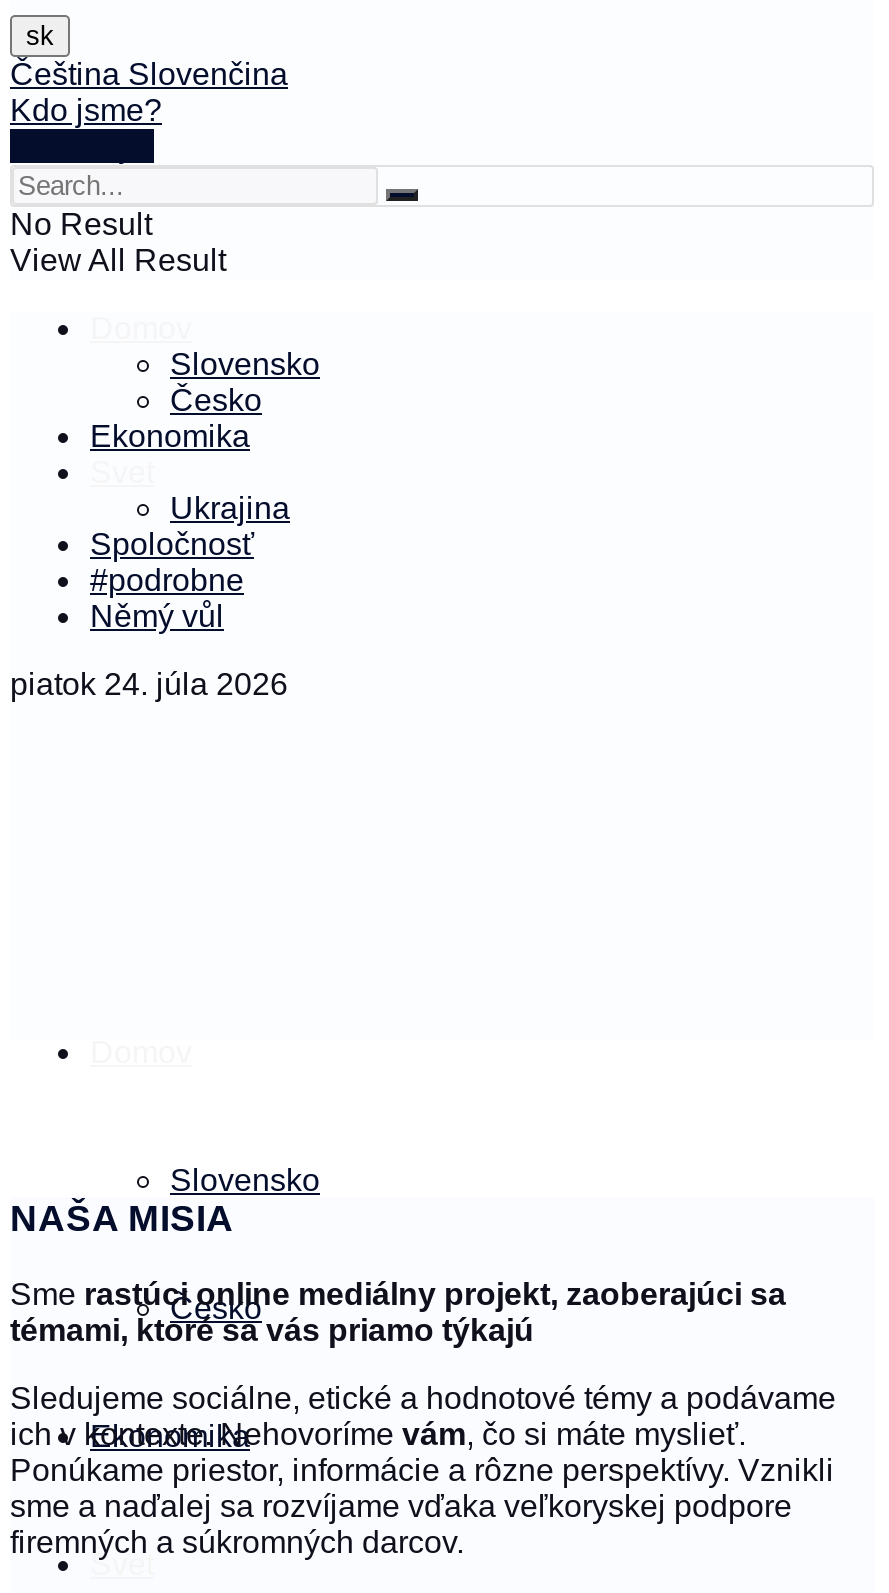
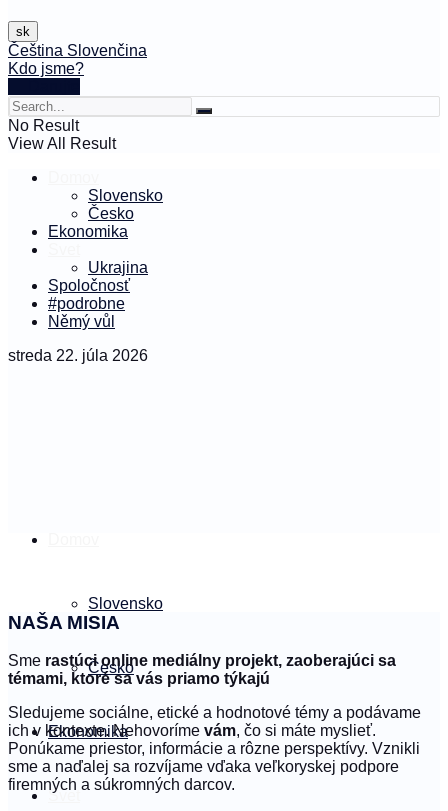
[10,667,288,701] piatok 24. júla 2026 -> [8,347,148,364] streda 22. júla 2026

